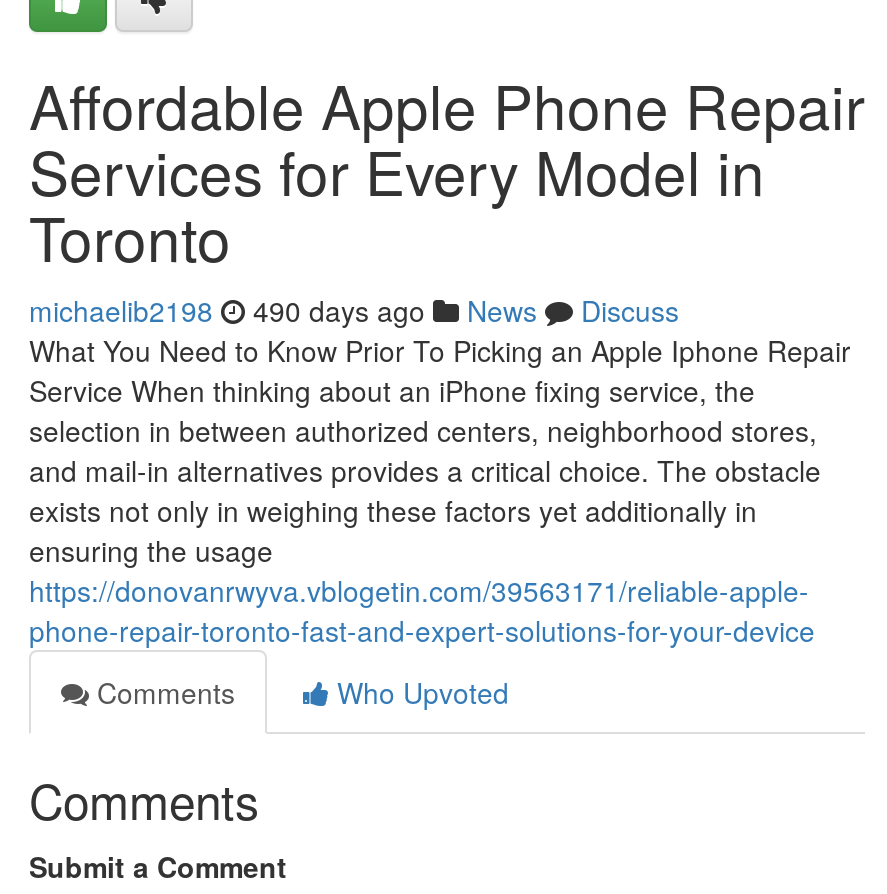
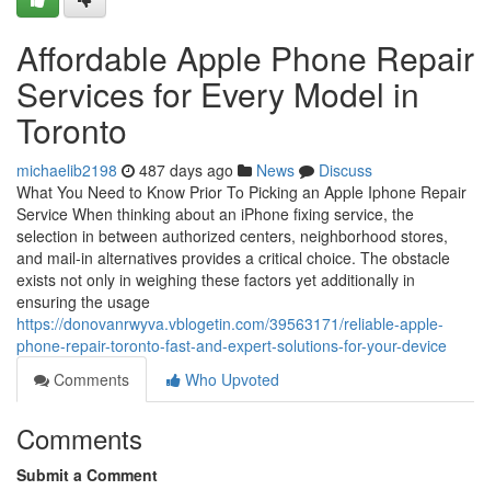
[29,290,679,330] michaelib2198 490 days ago News Discuss -> [16,159,372,181] michaelib2198 487 days ago News Discuss

